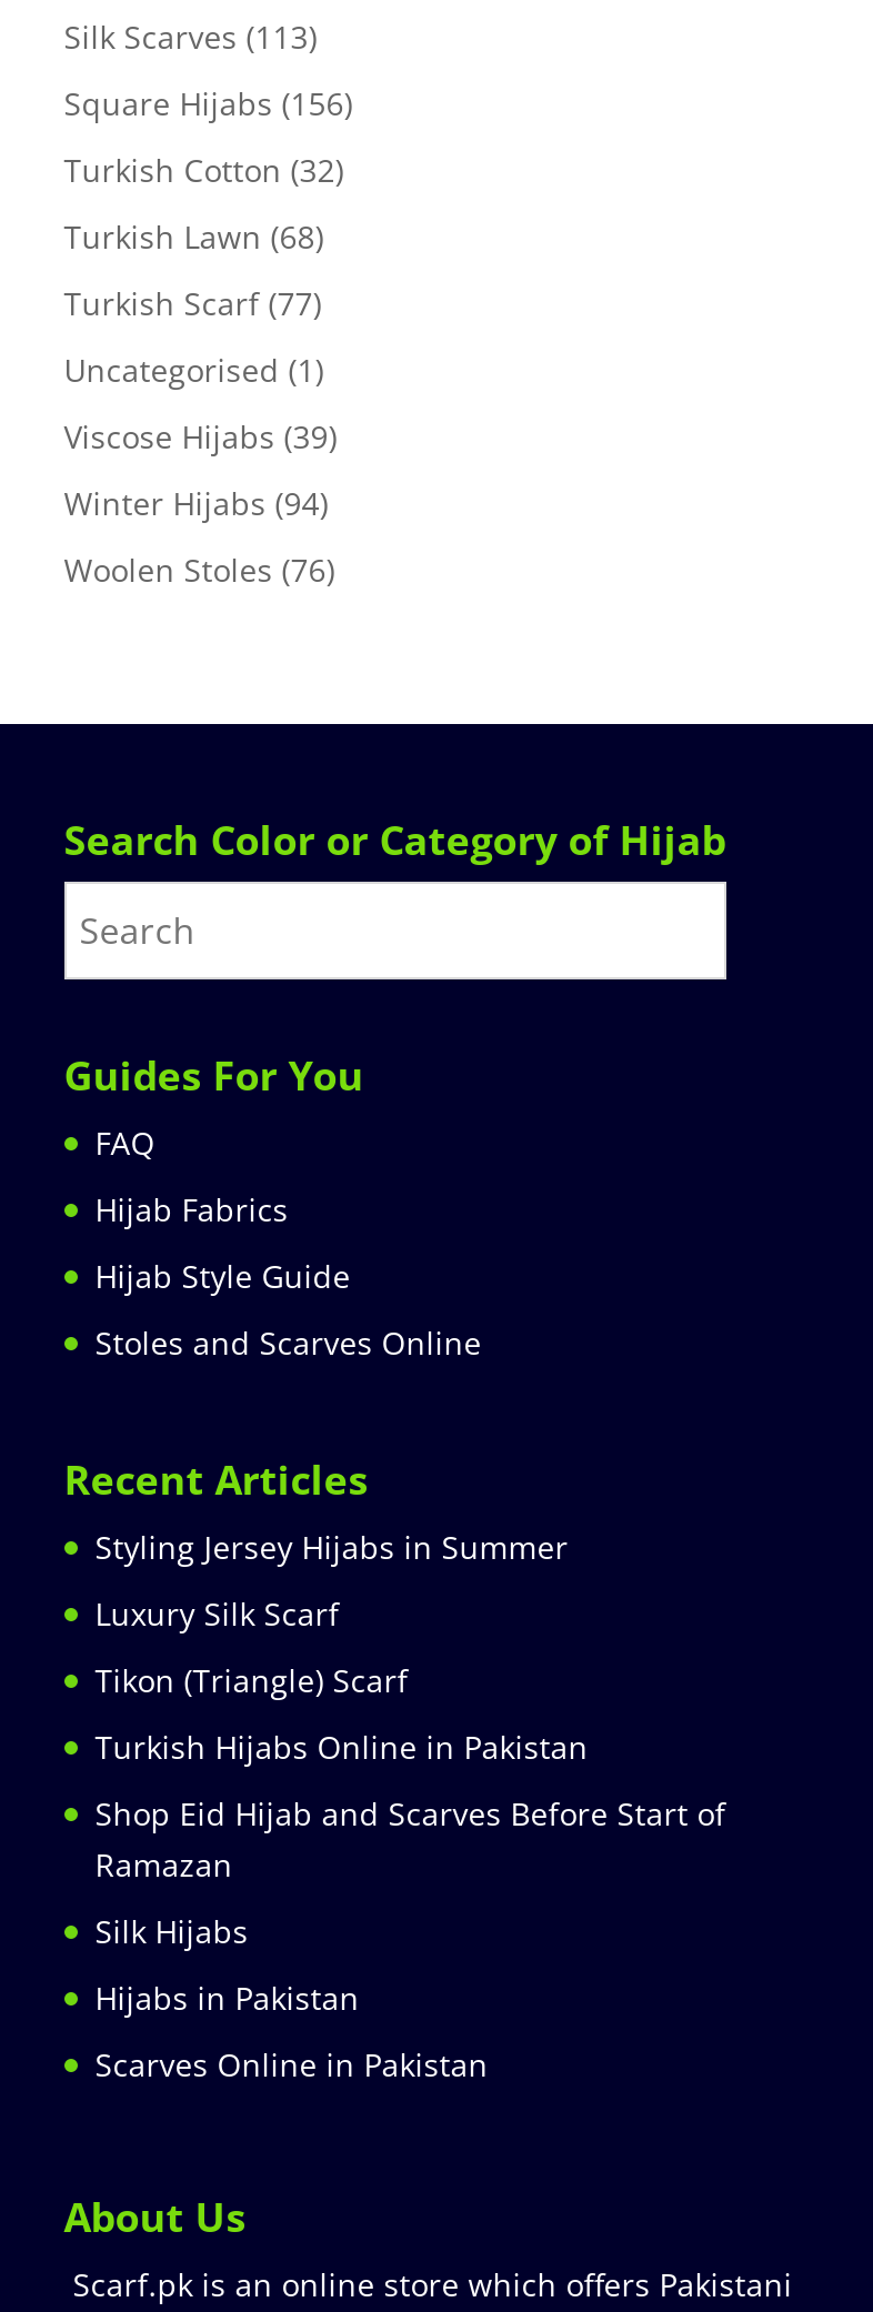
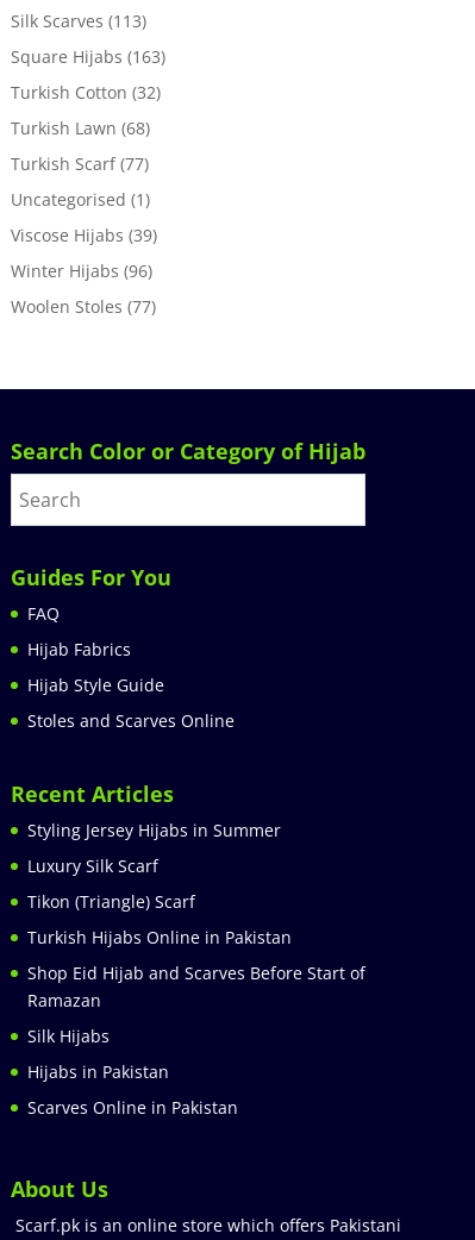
[64,82,353,124] Square Hijabs (156) -> [10,45,165,68] Square Hijabs (163)
[64,482,328,524] Winter Hijabs (94) -> [10,259,152,282] Winter Hijabs (96)
[64,548,335,590] Woolen Stoles (76) -> [10,295,156,317] Woolen Stoles (77)

